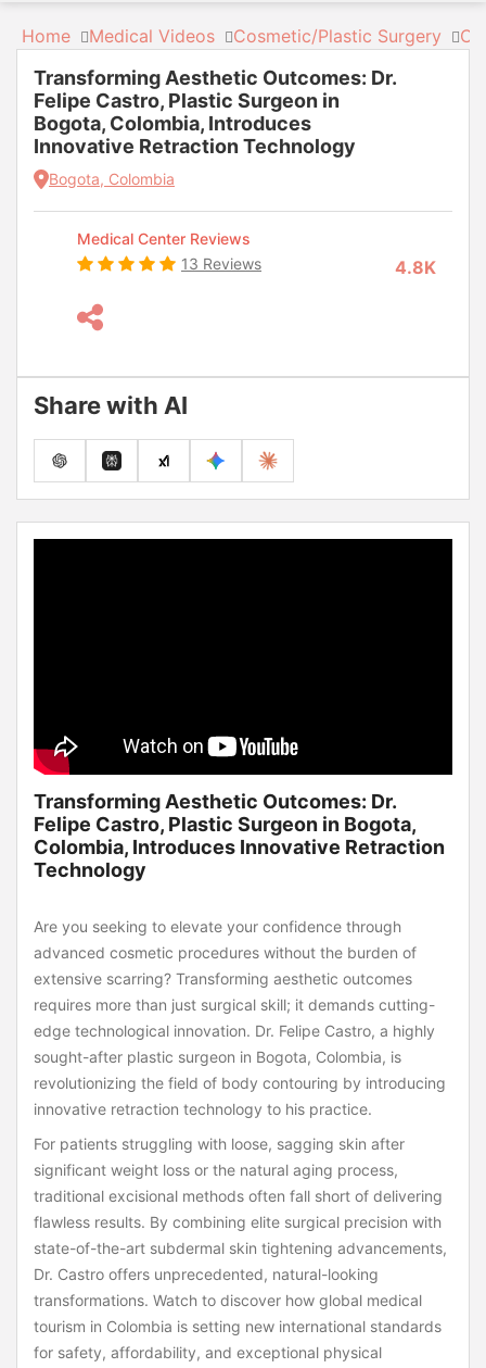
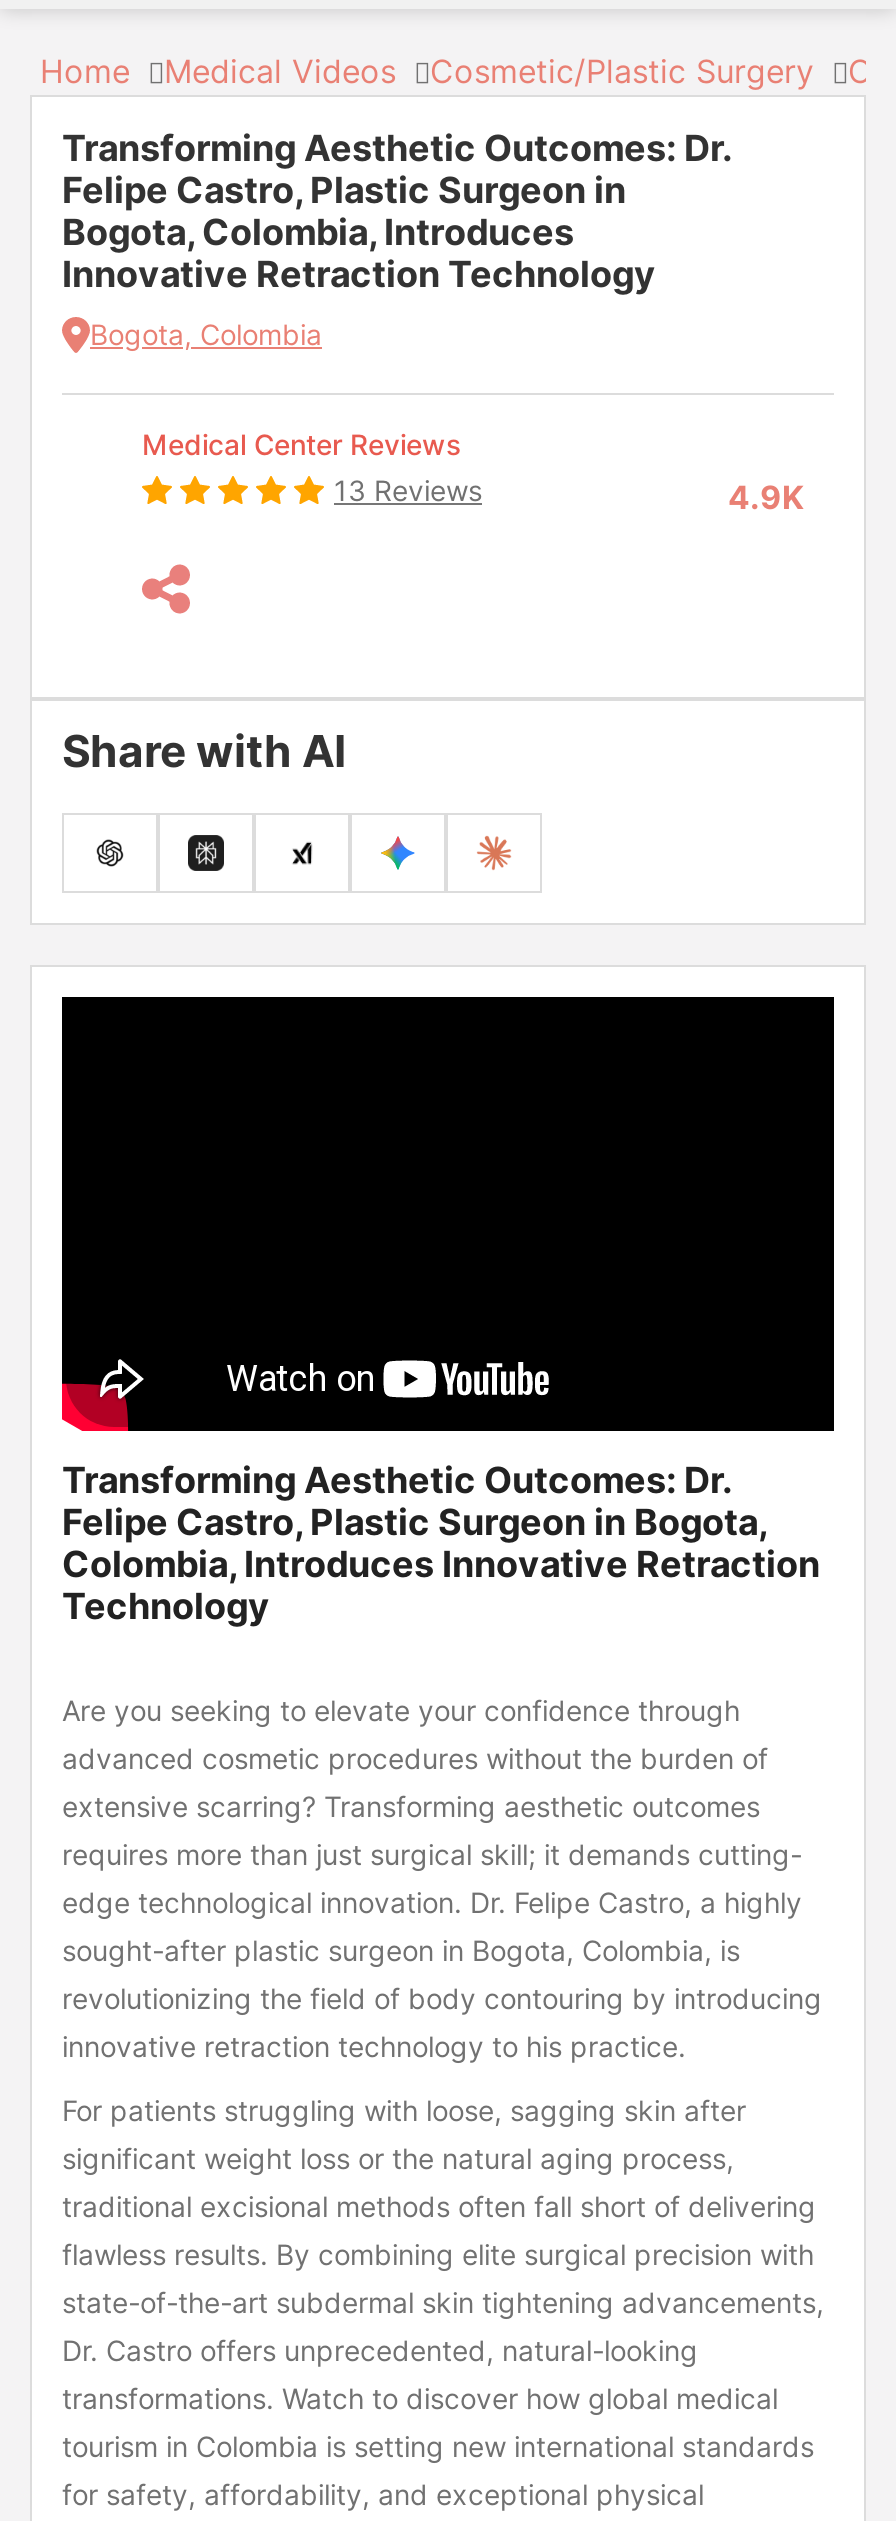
[395,257,436,278] 4.8K -> [728,478,804,518] 4.9K

